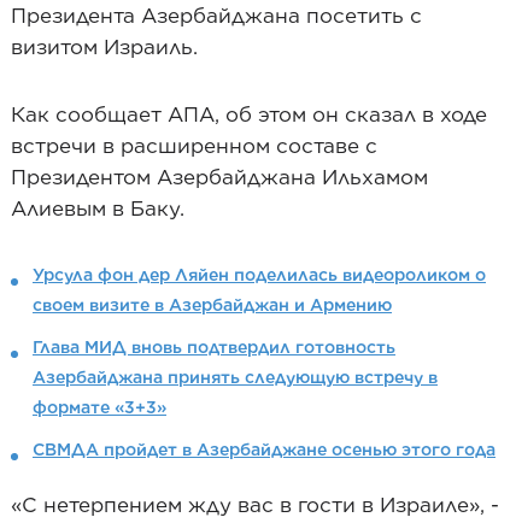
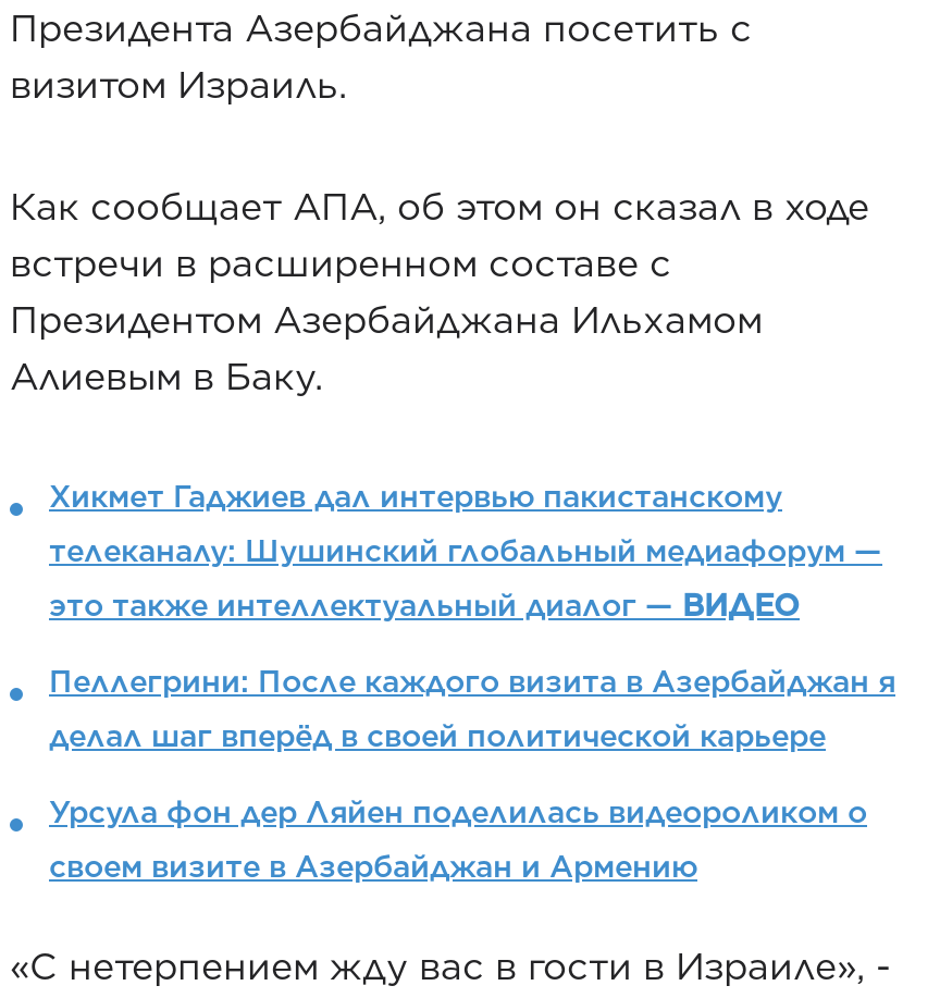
none -> [49,479,895,754] Хикмет Гаджиев дал интервью пакистанскому | телеканалу: Шушинский глобальный медиафорум — | это также интеллектуальный диалог — ВИДЕО | Пеллегрини: После каждого визита в Азербайджан я | делал шаг вперёд в своей политической карьере
moved [33,265,486,315] -> [49,795,867,884]: Урсула фон дер Ляйен поделилась видеороликом о | своем визите в Азербайджан и Армению
[33,338,496,459] Глава МИД вновь подтвердил готовность | Азербайджана принять следующую встречу в | формате «3+3» | СВМДА пройдет в Азербайджане осенью этого года -> none

